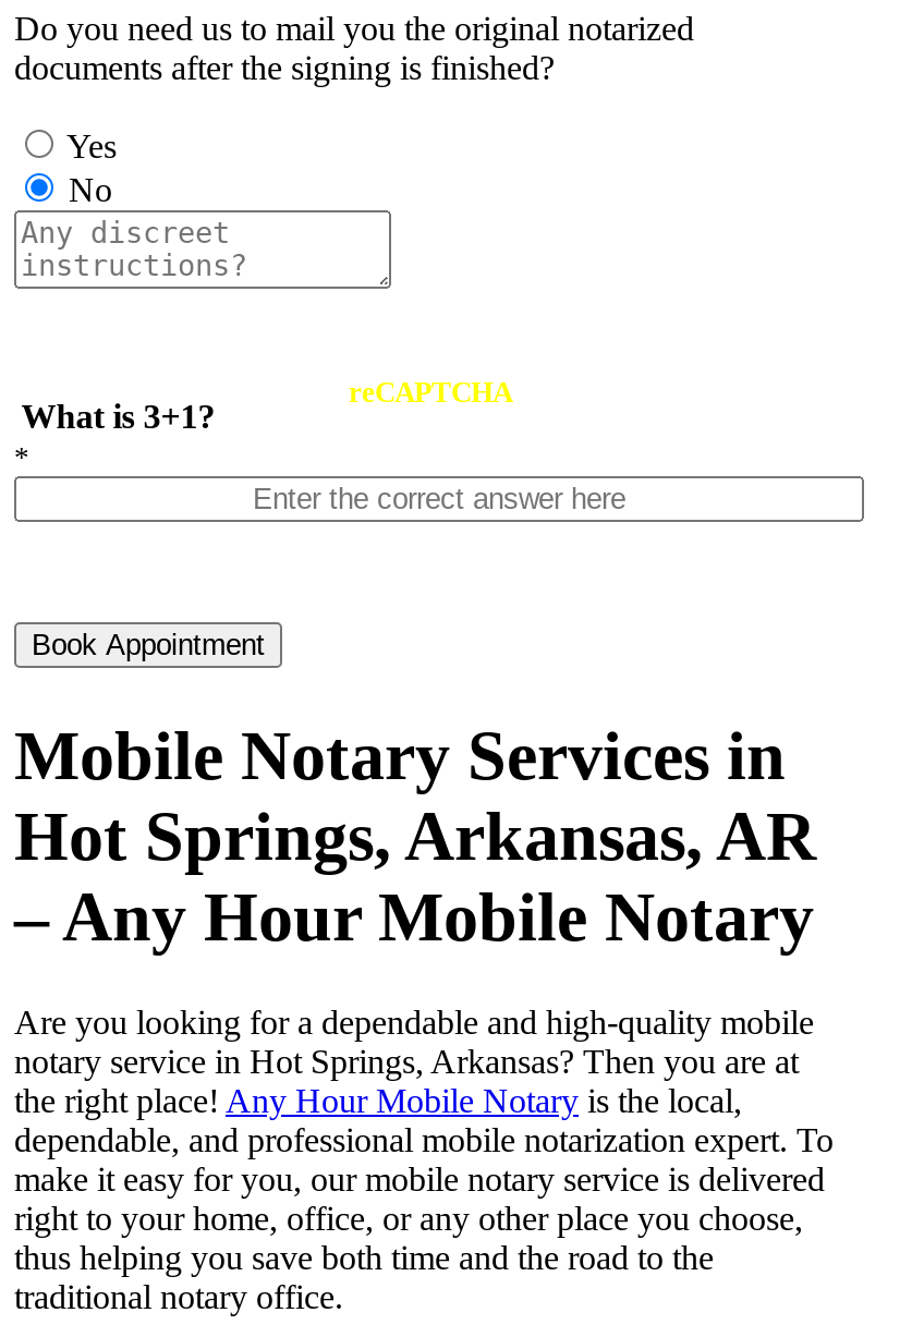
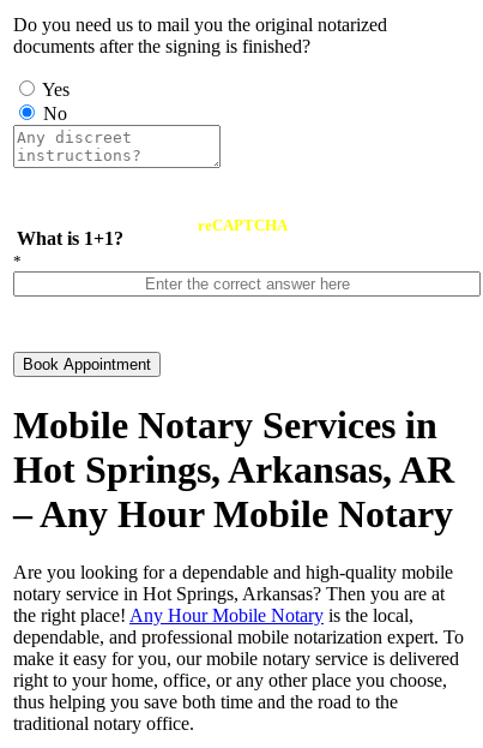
[21,398,215,435] What is 3+1? -> [17,228,124,249] What is 1+1?

